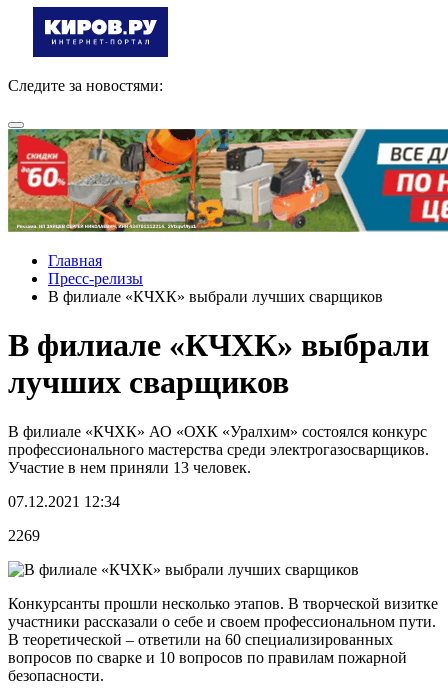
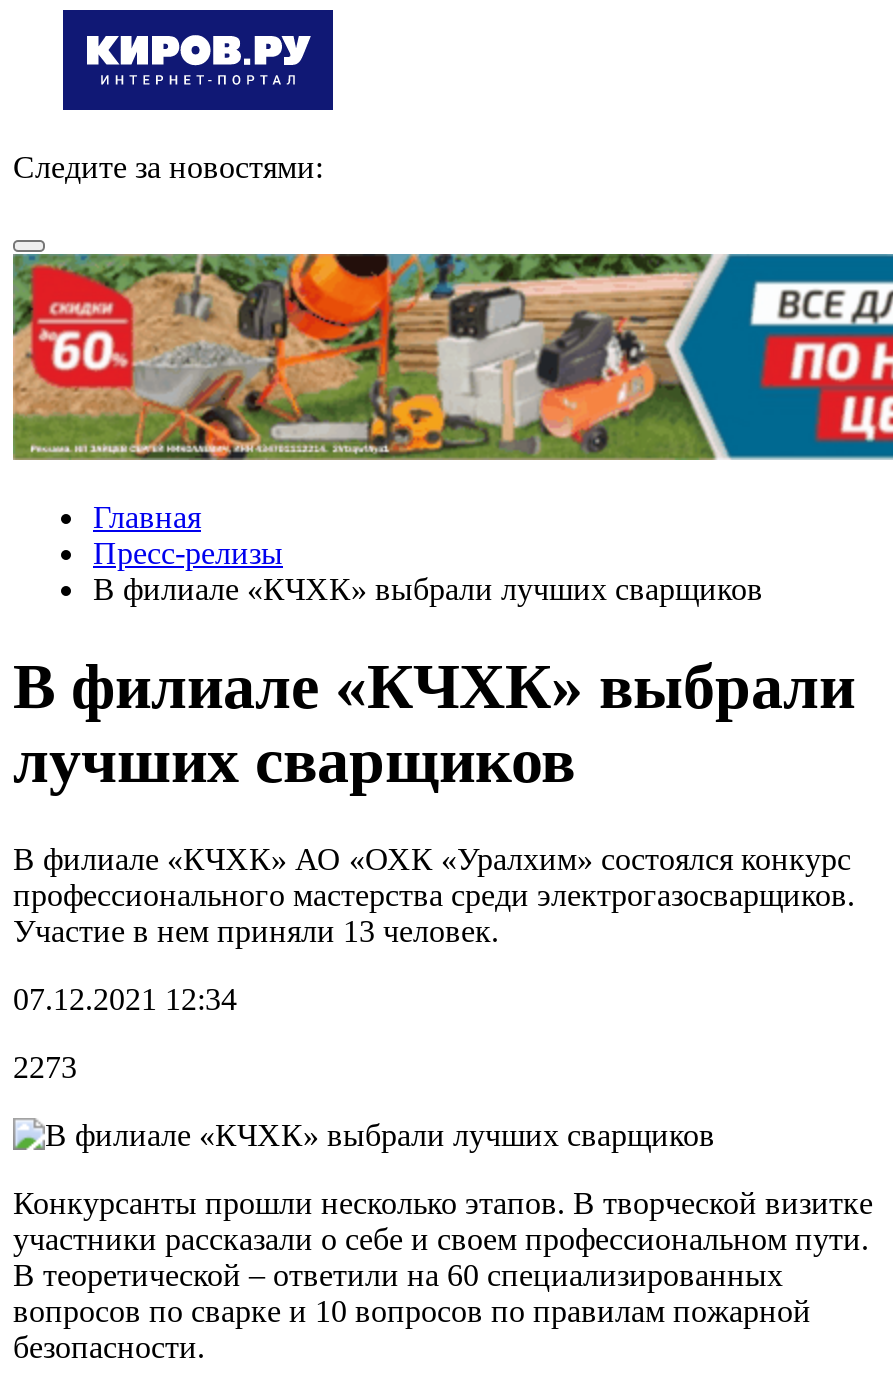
[8,527,40,544] 2269 -> [13,1050,77,1084] 2273

